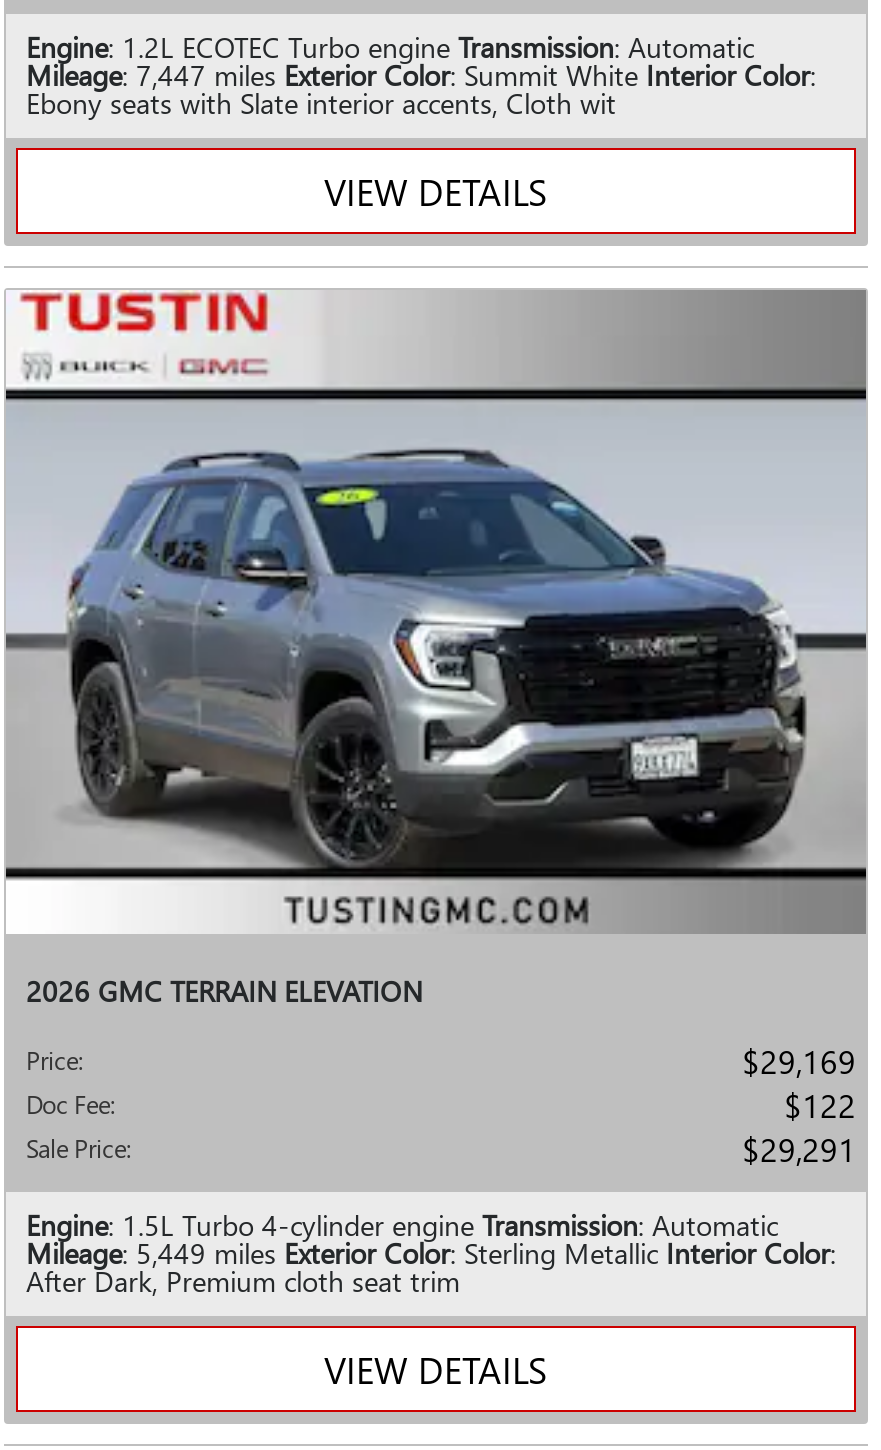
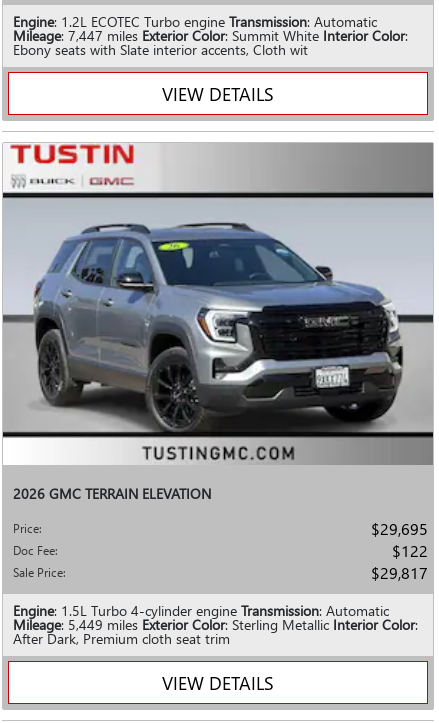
[742,1040,856,1082] $29,169 -> [371,518,428,539] $29,695
[742,1128,856,1170] $29,291 -> [371,562,428,583] $29,817

